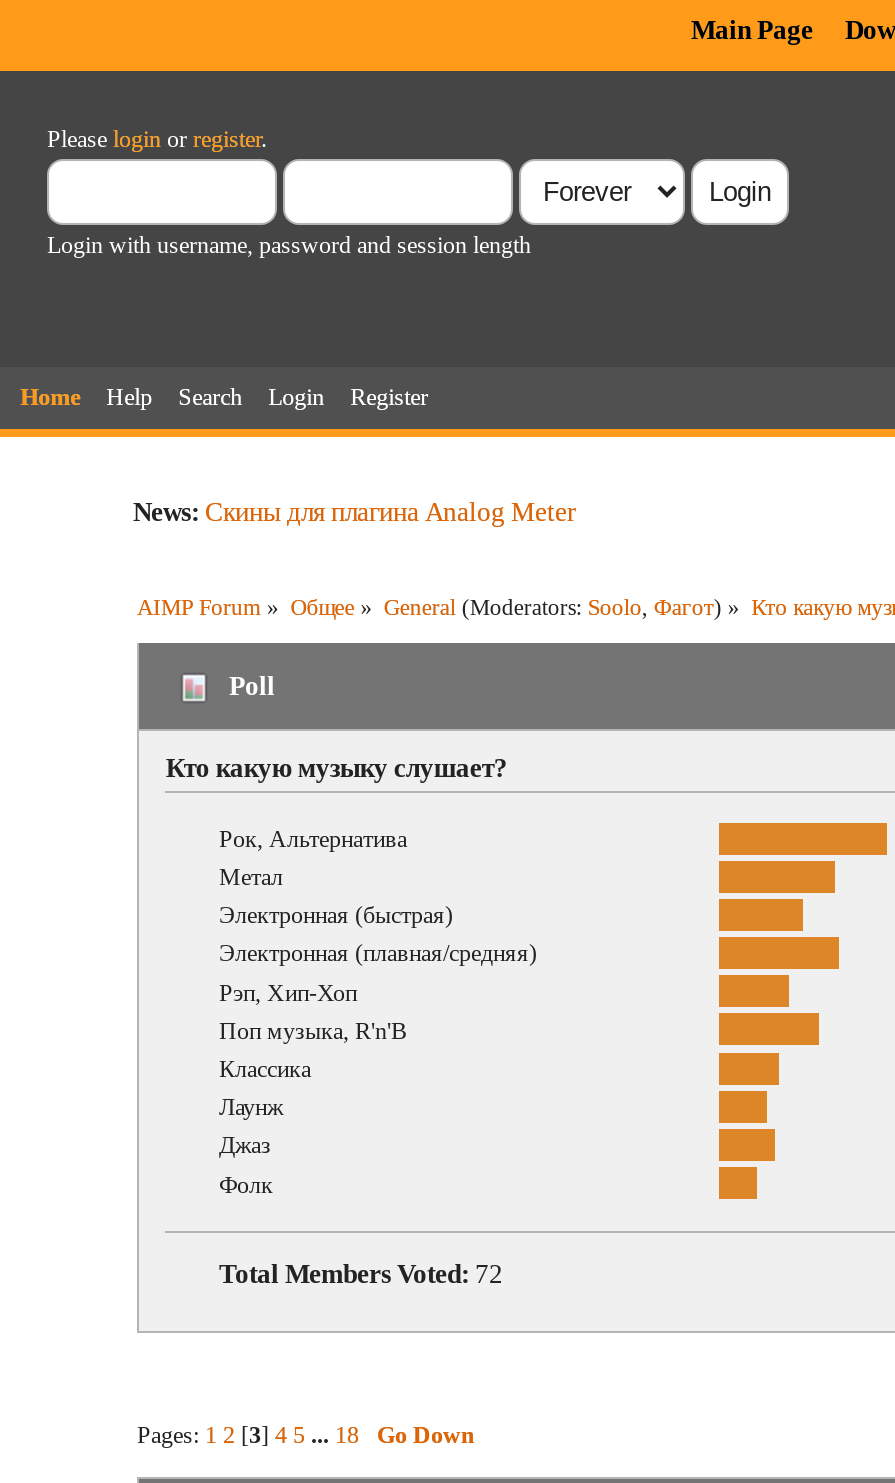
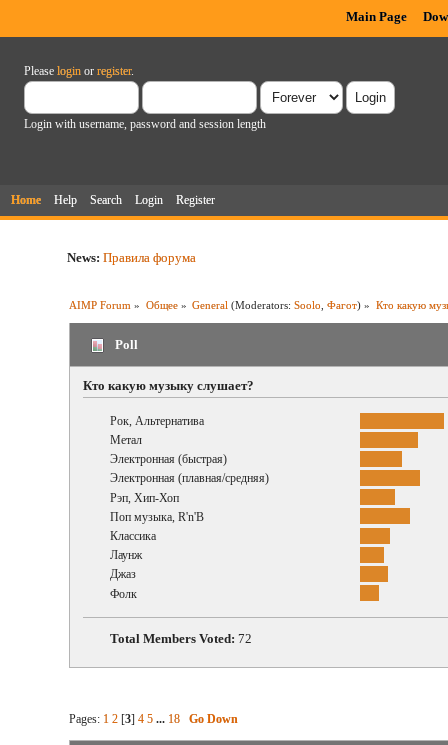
[133,497,575,527] News: Скины для плагина Analog Meter -> [67,250,196,265] News: Правила форума

